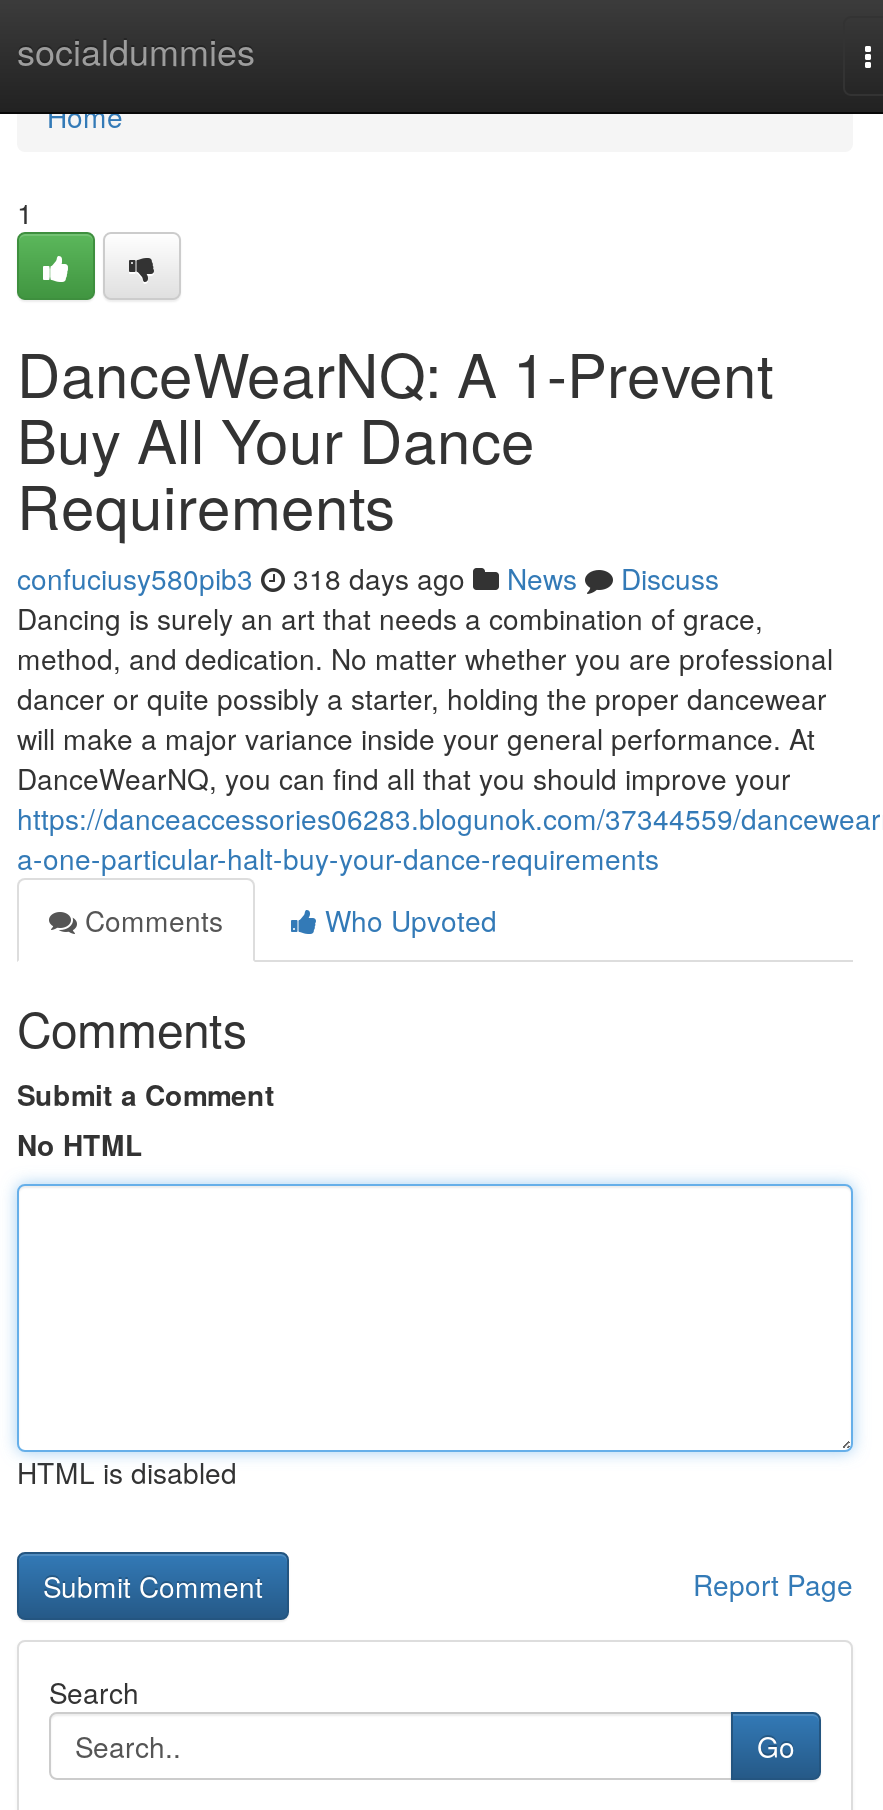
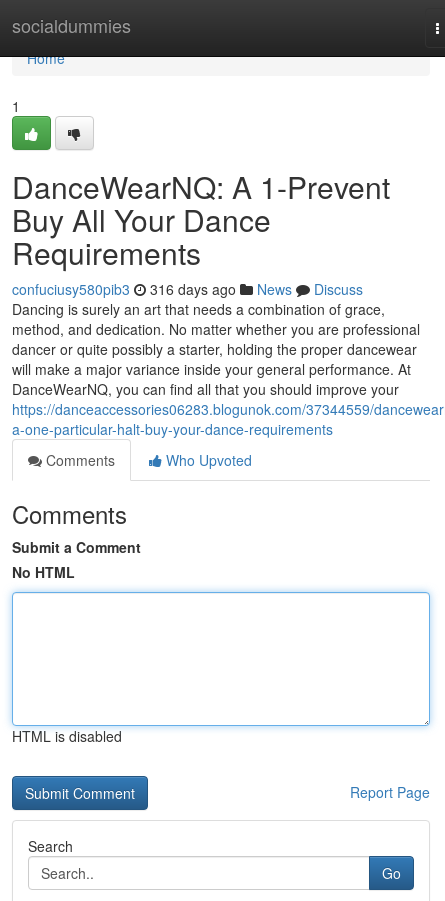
[17,558,719,598] confuciusy580pib3 318 days ago News Discuss -> [12,279,363,299] confuciusy580pib3 316 days ago News Discuss

